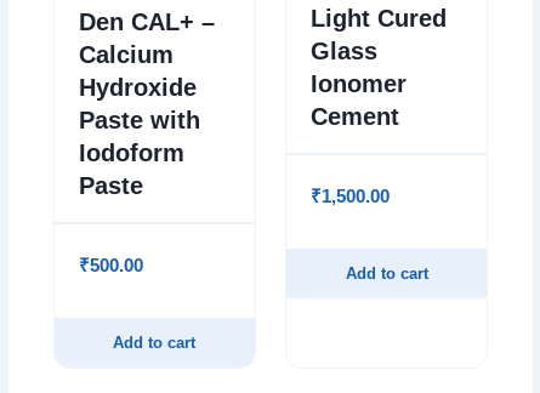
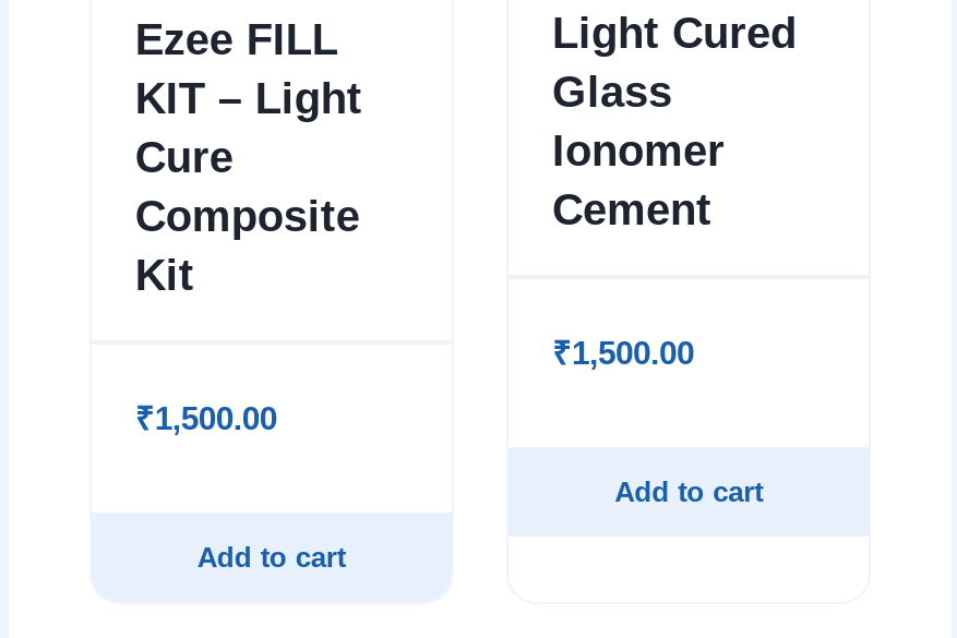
[79,8,215,199] Den CAL+ – | Calcium | Hydroxide | Paste with | Iodoform | Paste -> [135,15,362,298] Ezee FILL | KIT – Light | Cure | Composite | Kit
[79,254,143,275] ₹500.00 -> [135,399,277,436] ₹1,500.00

